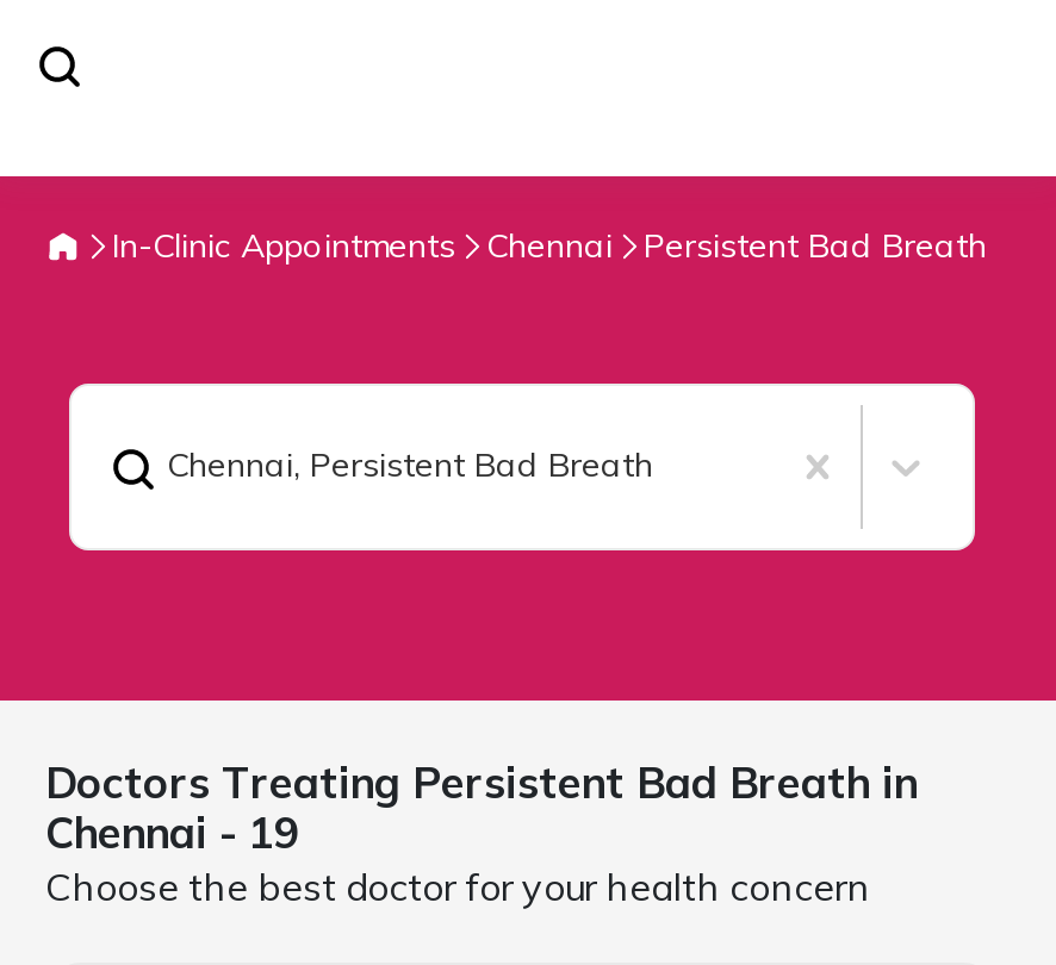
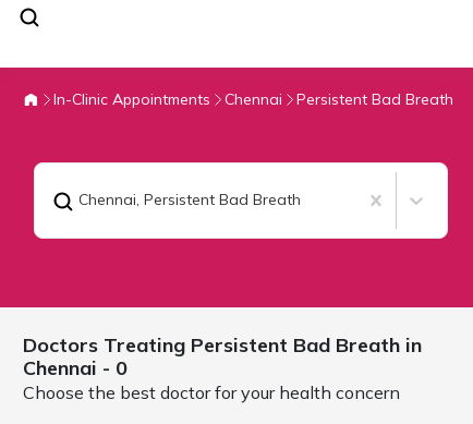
[45,805,300,860] Chennai - 19 -> [23,355,128,380] Chennai - 0

